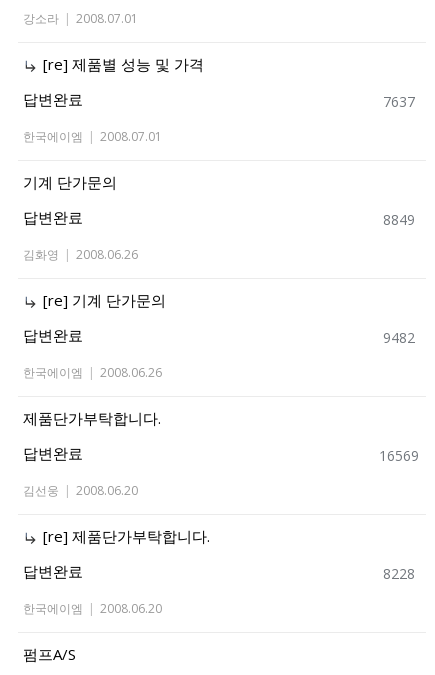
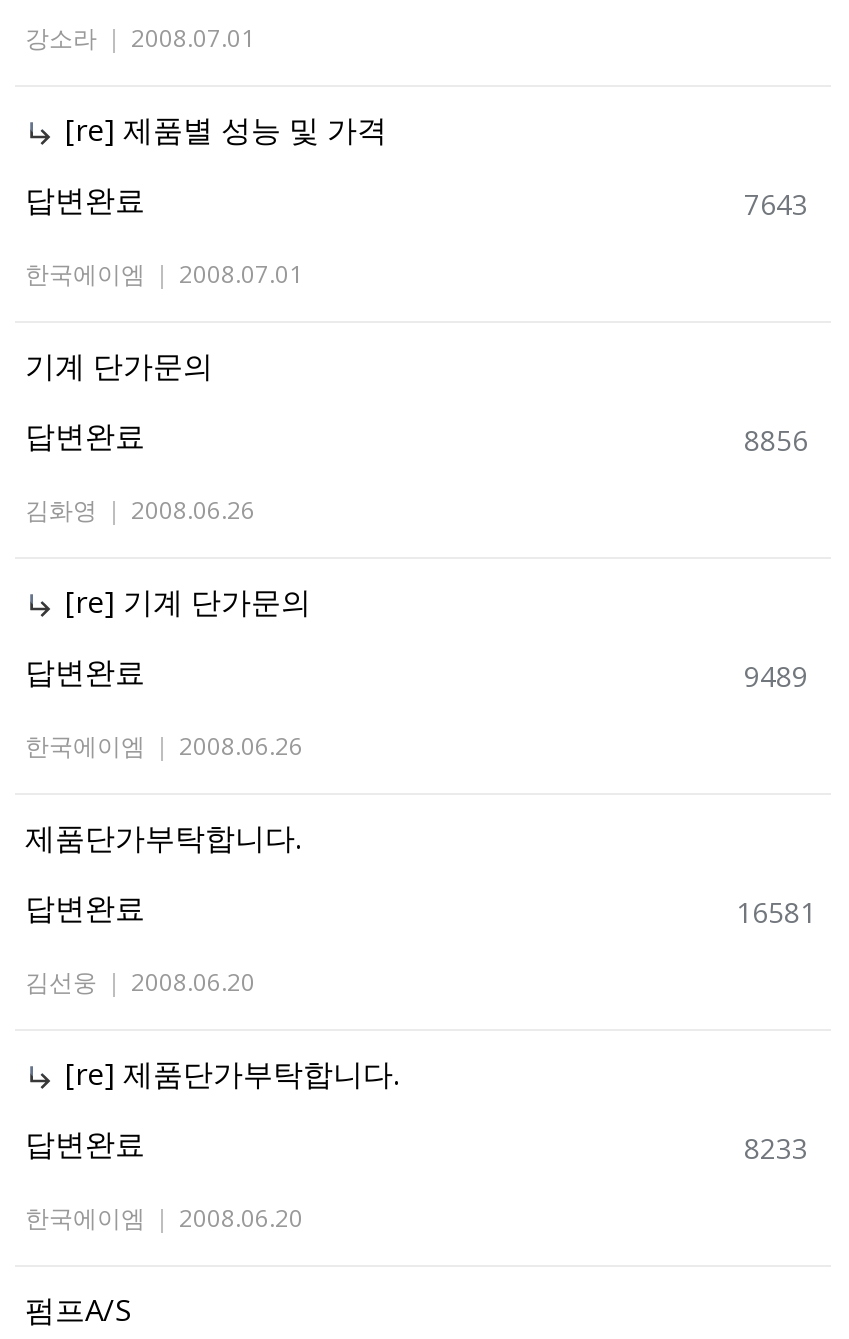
[382,92,414,111] 7637 -> [744,185,808,223] 7643
[382,210,414,229] 8849 -> [744,421,808,459] 8856
[382,328,414,347] 9482 -> [744,657,808,695] 9489
[378,446,418,465] 16569 -> [736,893,816,931] 16581
[382,564,414,583] 8228 -> [744,1129,808,1167] 8233

